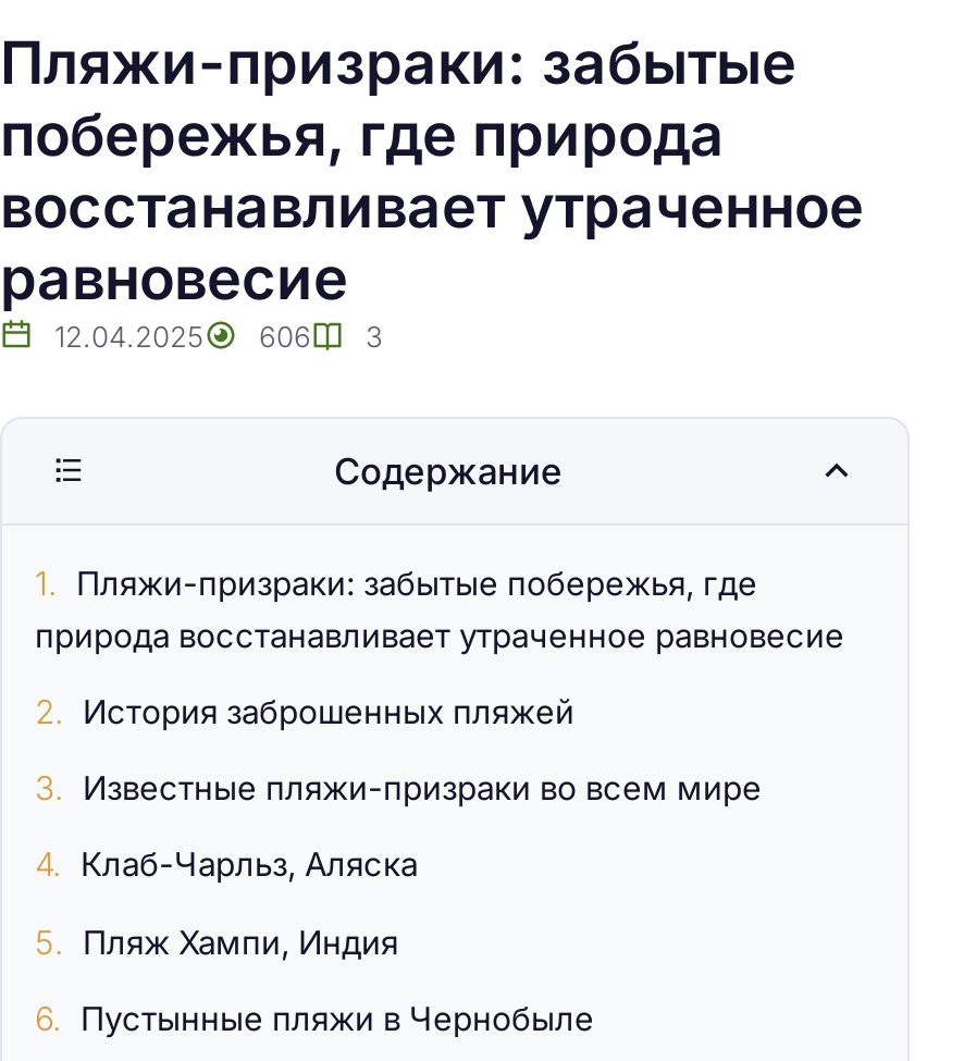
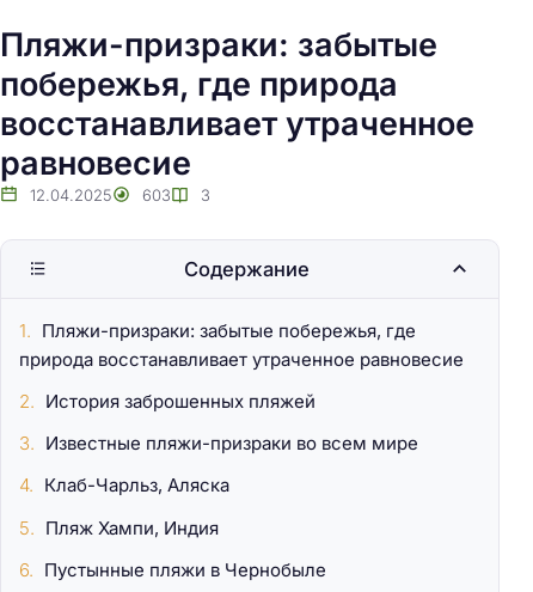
[54,319,383,354] 12.04.2025 606 3 -> [30,185,210,205] 12.04.2025 603 3

